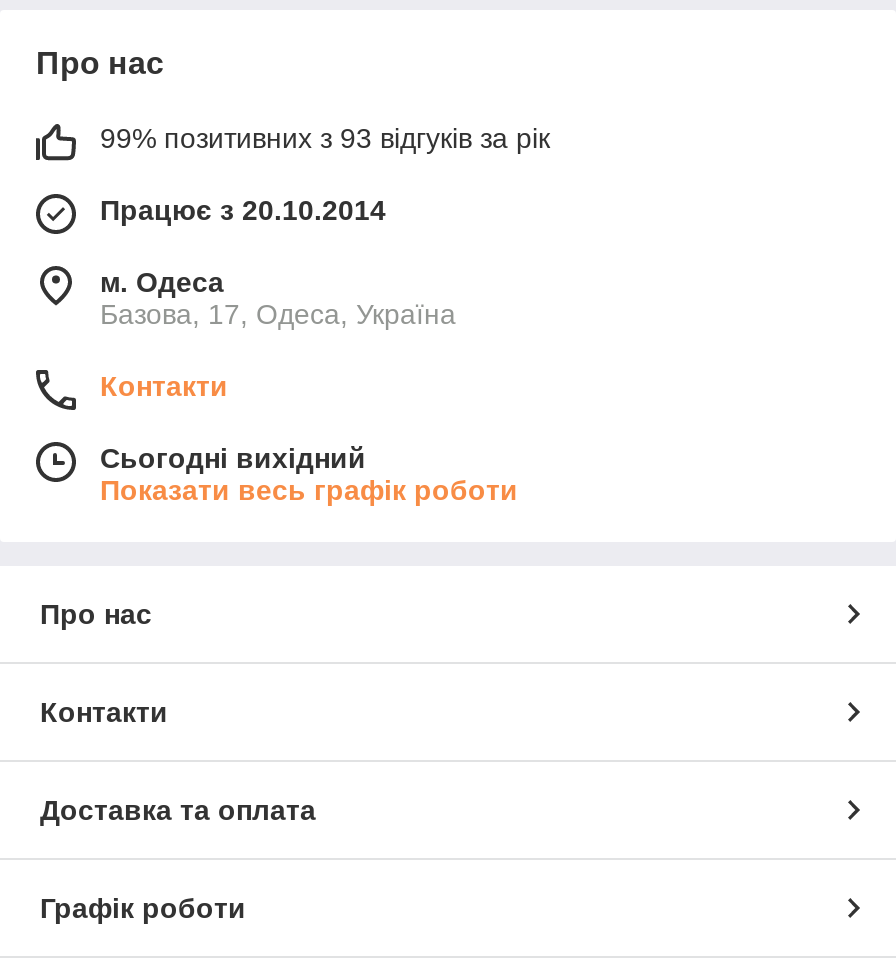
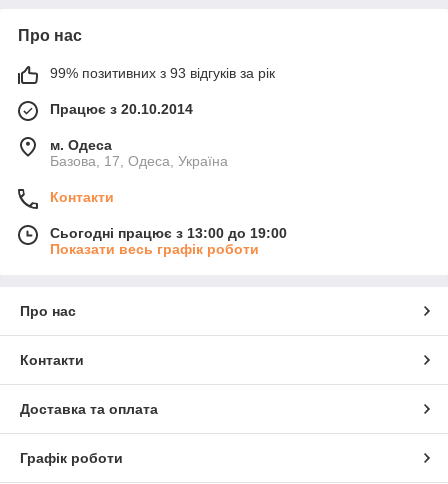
[100,442,366,474] Сьогодні вихідний -> [50,225,287,241] Сьогодні працює з 13:00 до 19:00

